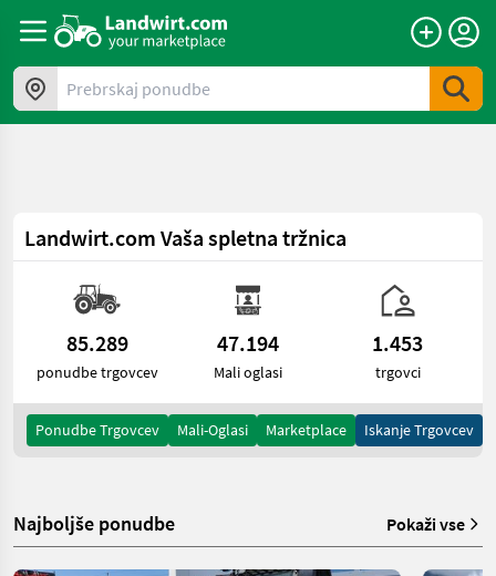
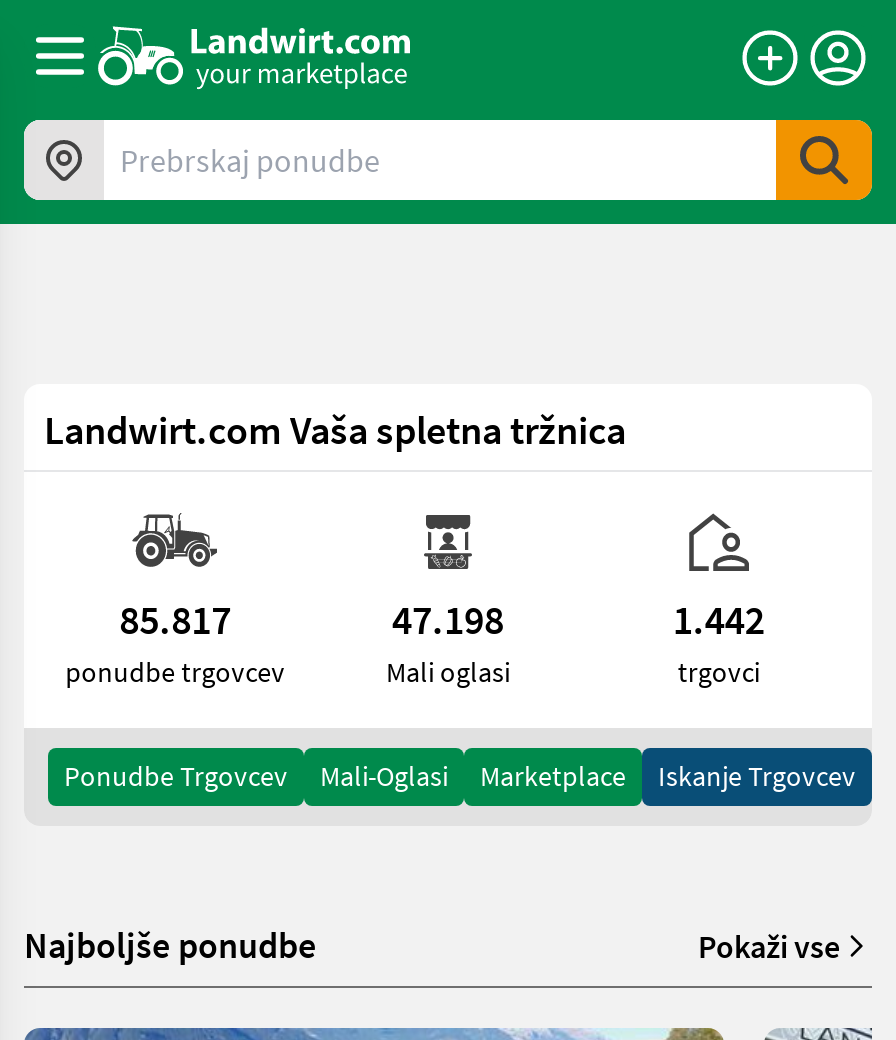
[66,329,128,357] 85.289 -> [119,594,231,644] 85.817
[217,329,279,357] 47.194 -> [392,594,504,644] 47.198
[372,329,423,357] 1.453 -> [673,594,765,644] 1.442

